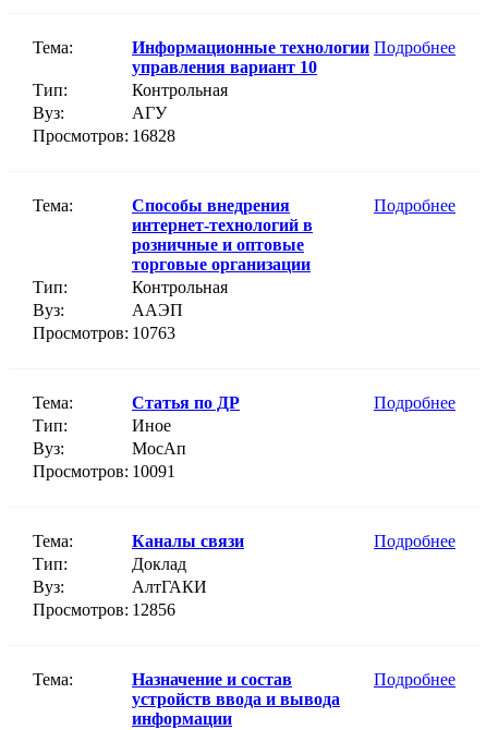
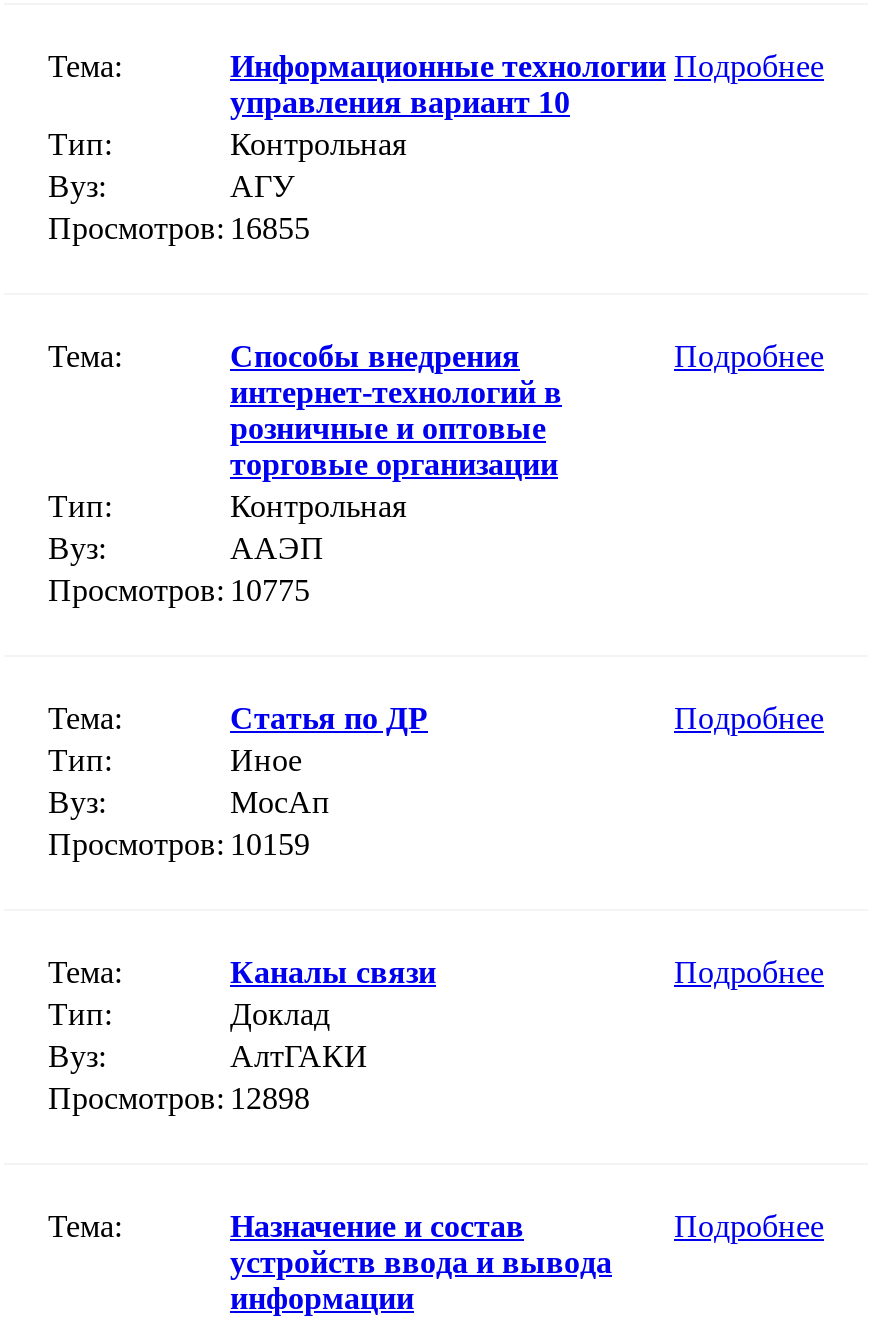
[33,126,175,145] Просмотров: 16828 -> [48,211,310,245] Просмотров: 16855
[33,323,175,342] Просмотров: 10763 -> [48,573,310,607] Просмотров: 10775
[33,462,175,480] Просмотров: 10091 -> [48,827,310,861] Просмотров: 10159
[33,600,175,619] Просмотров: 12856 -> [48,1081,310,1115] Просмотров: 12898

